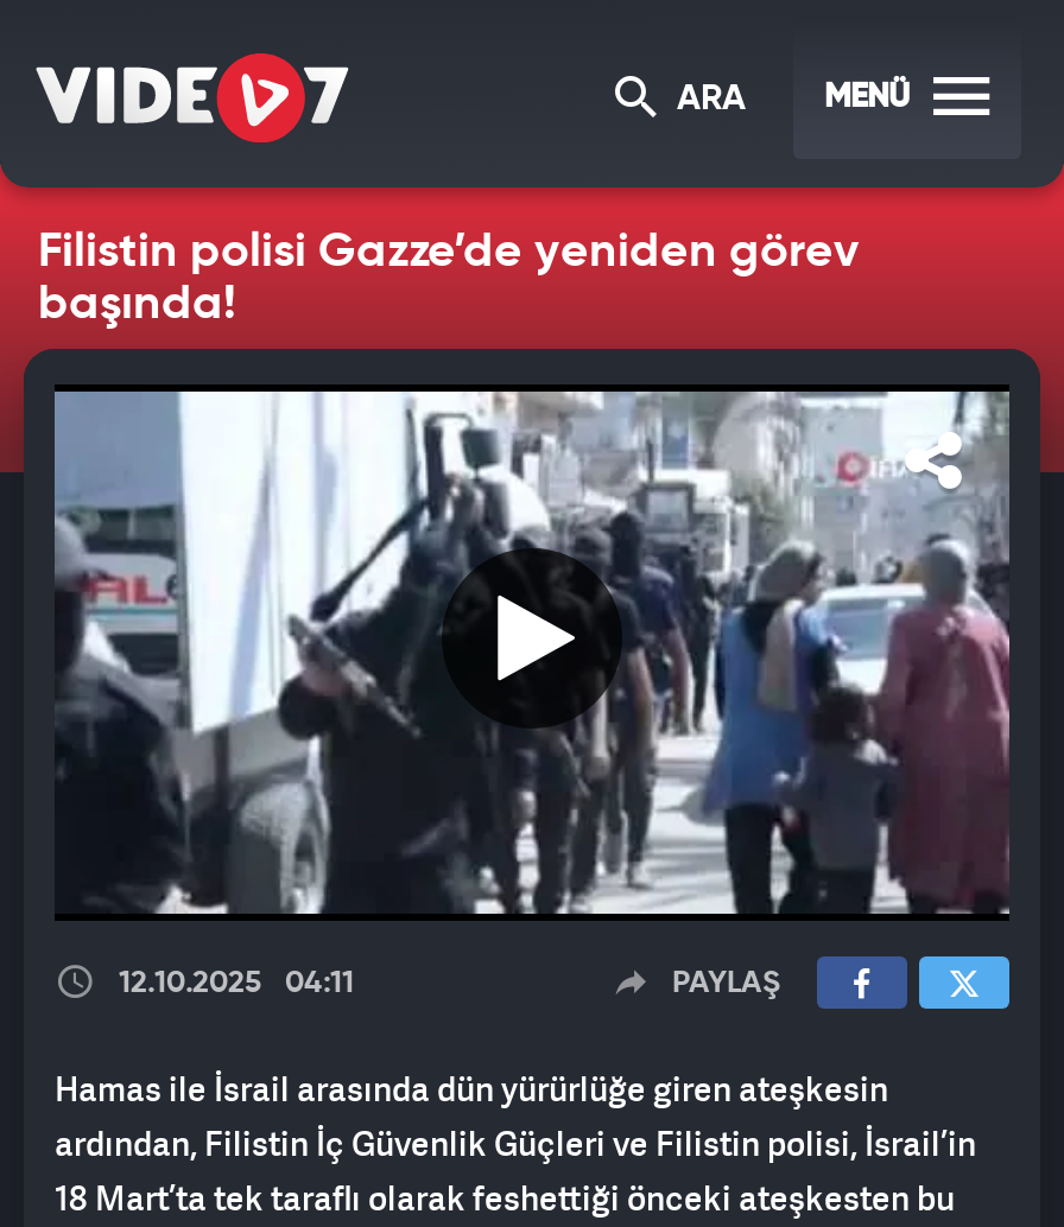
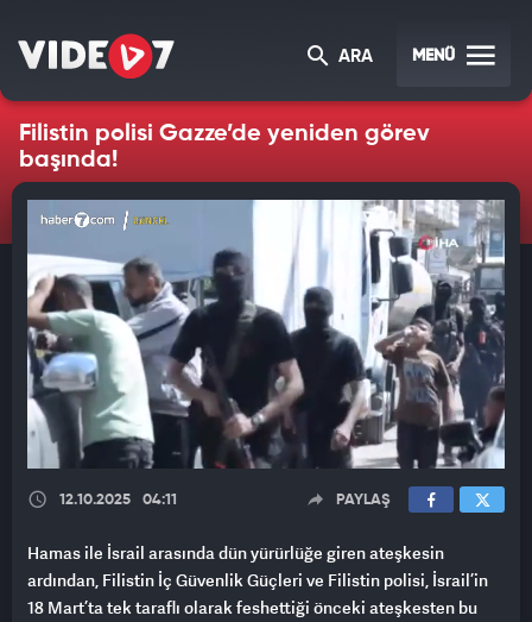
[55,384,1012,921] [image] -> [26,199,506,470] [image]

